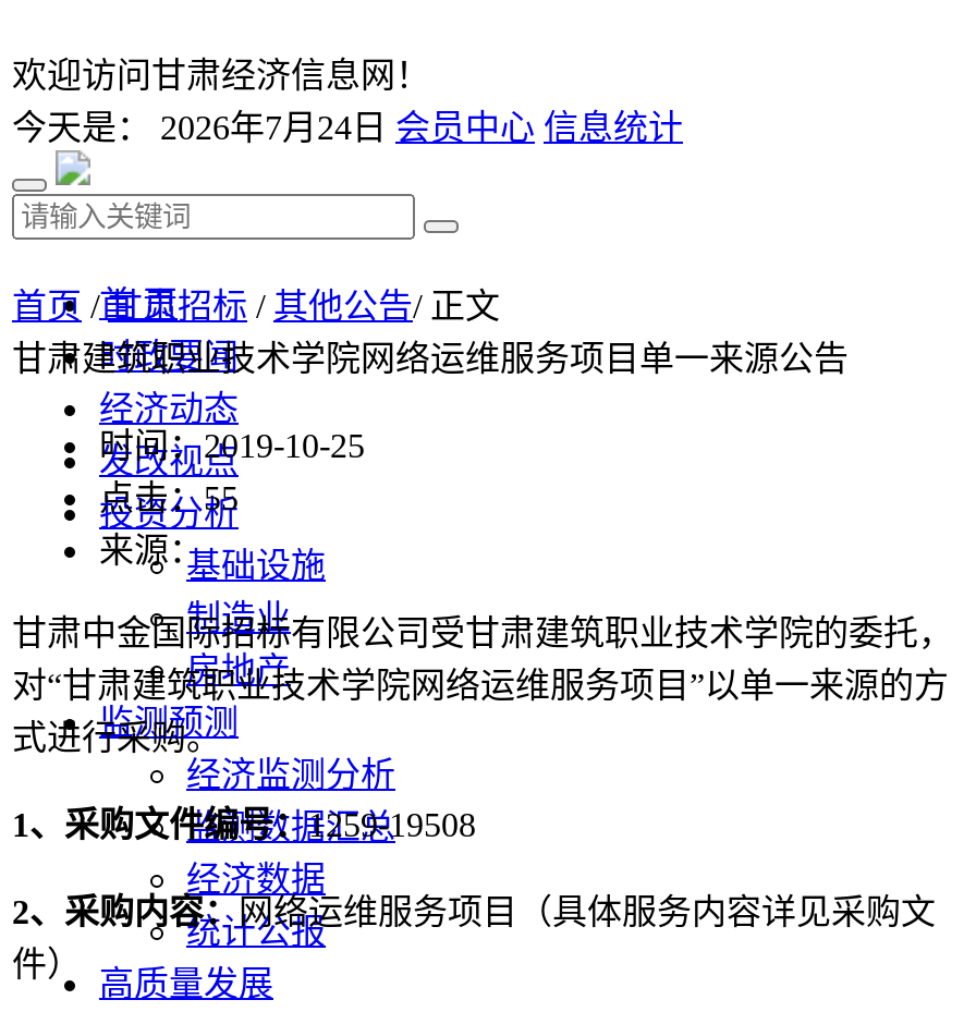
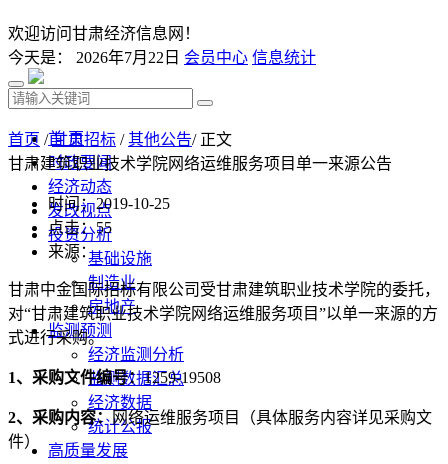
[12,109,683,146] 今天是：2026年7月24日会员中心 信息统计 -> [8,49,316,66] 今天是：2026年7月22日会员中心 信息统计

